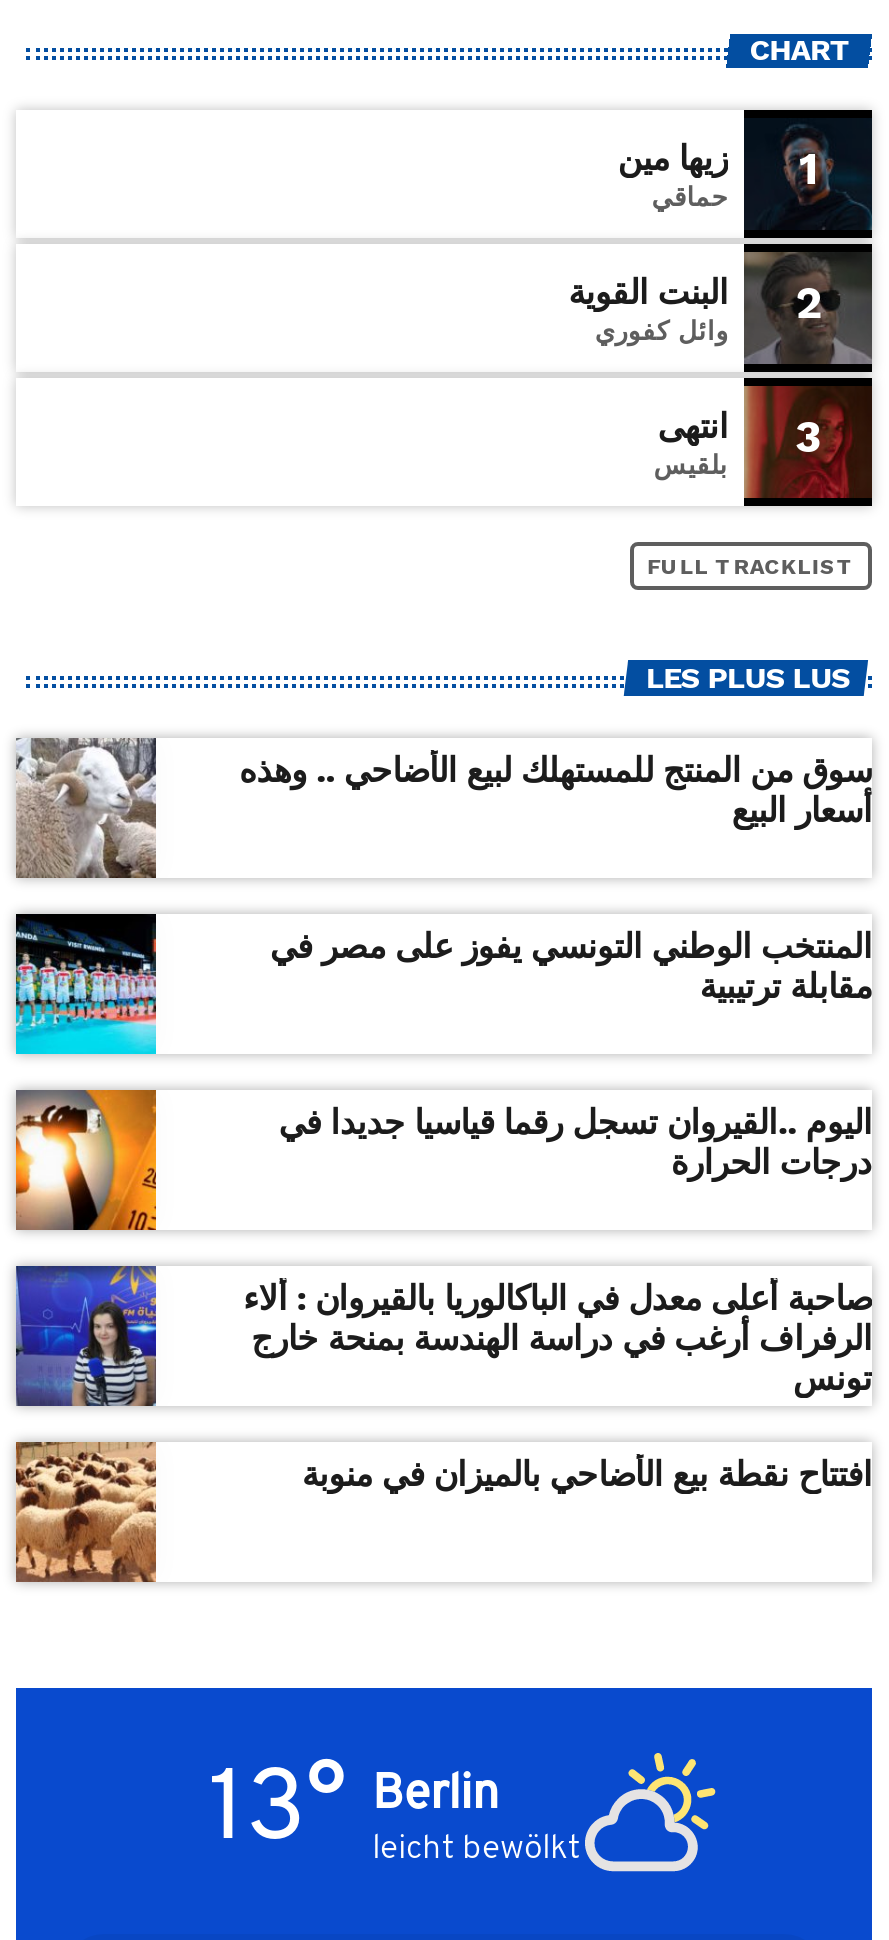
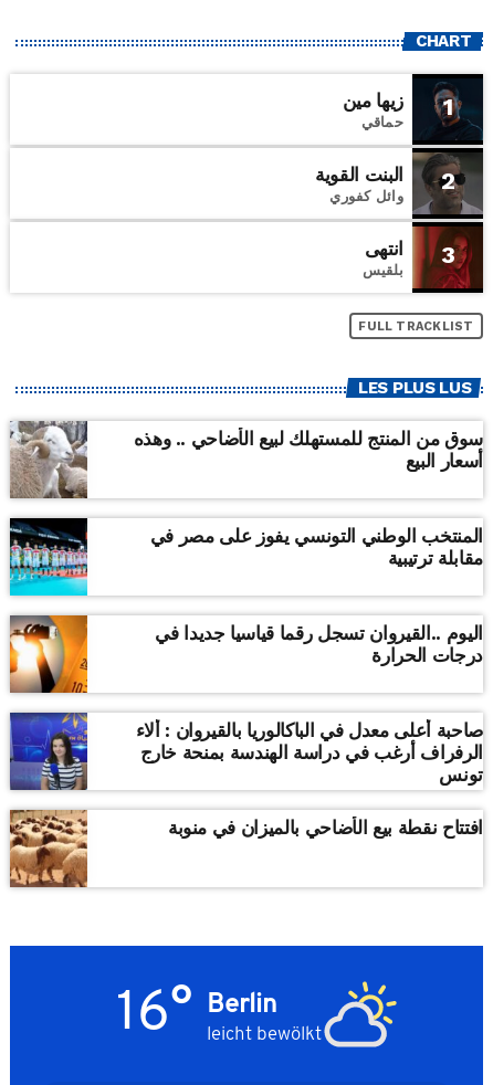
[208,1740,580,1869] 13° Berlin leicht bewölkt -> [116,974,322,1046] 16° Berlin leicht bewölkt

